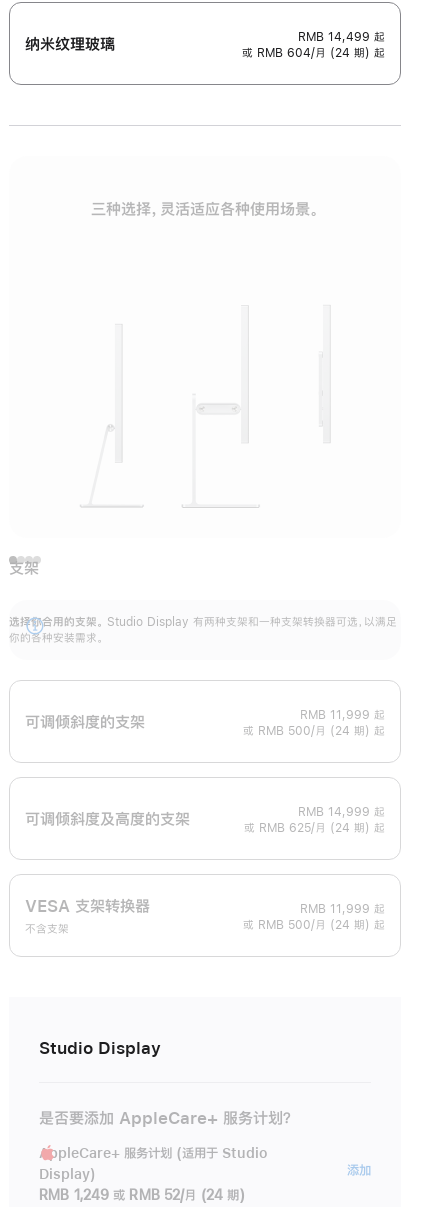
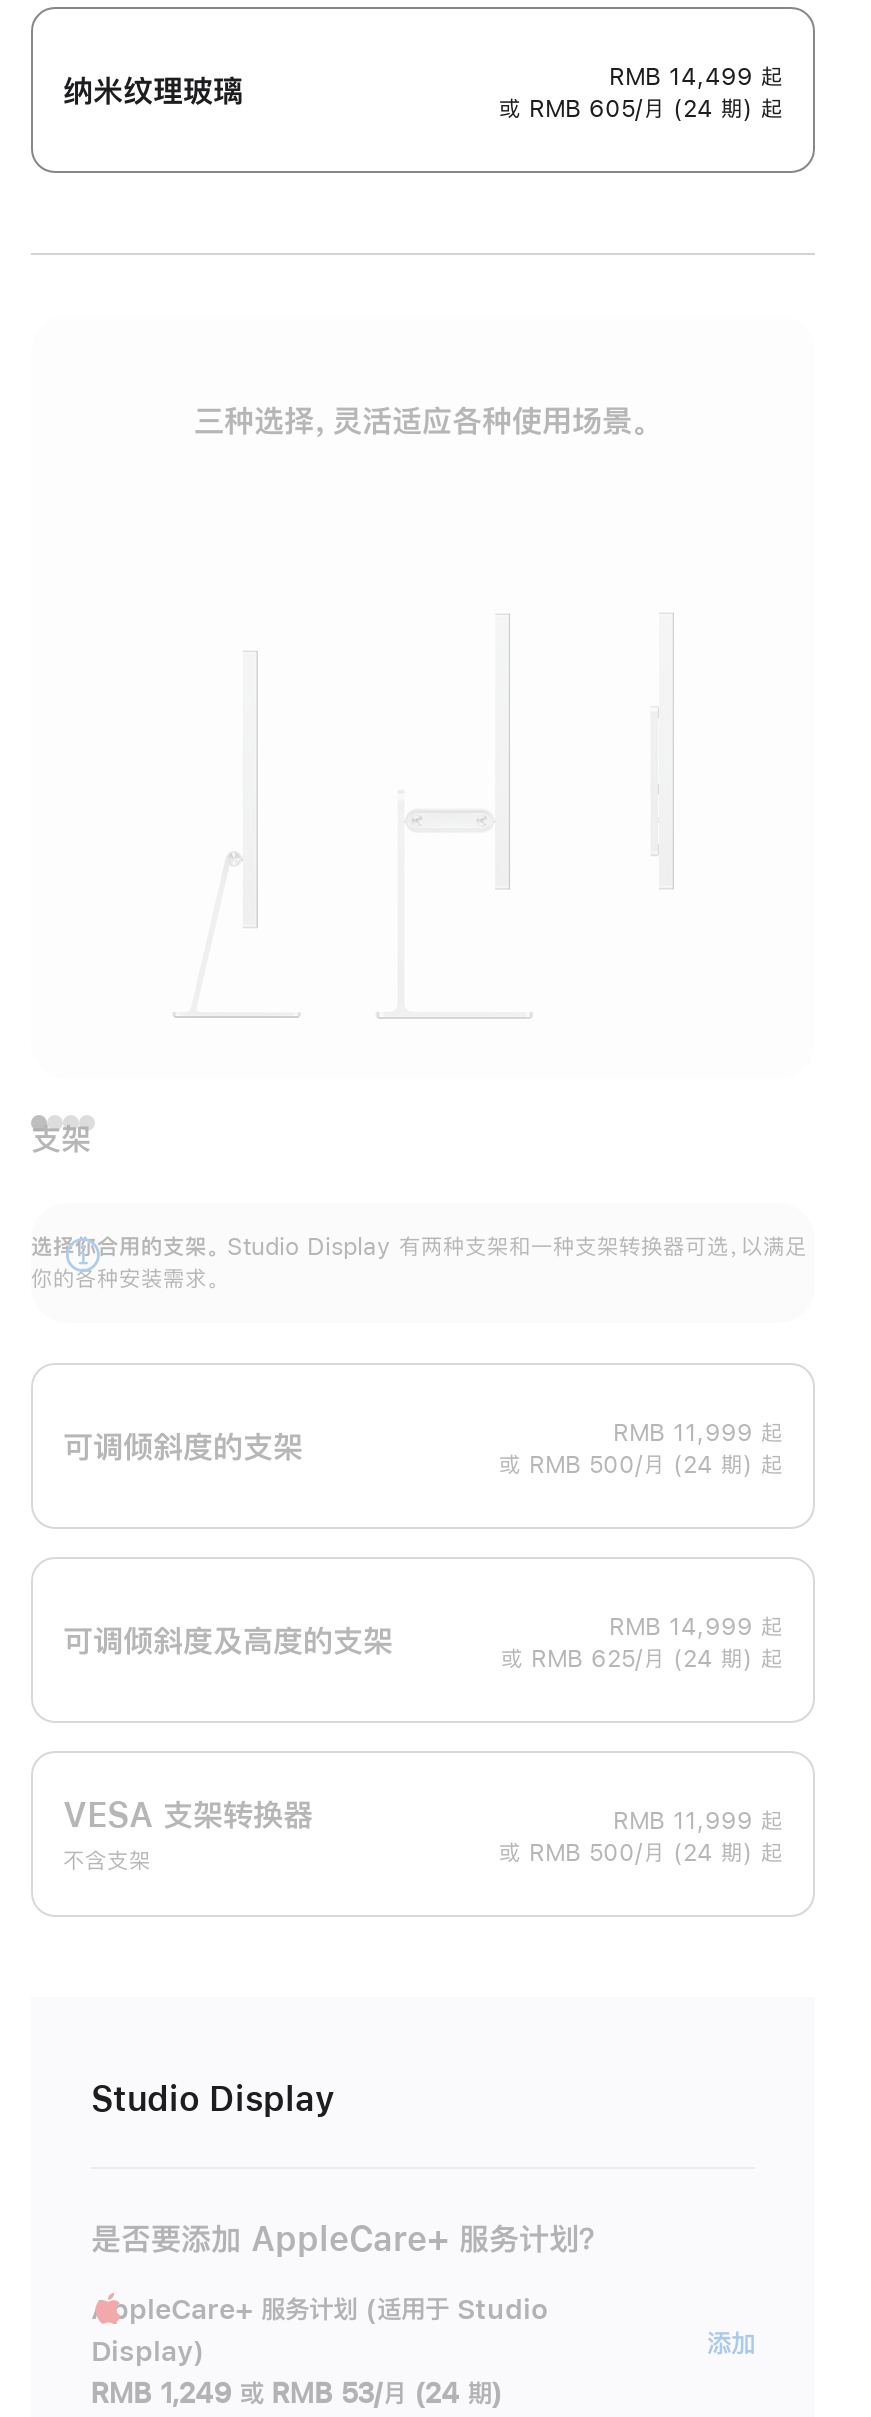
[242,47,385,59] 或 RMB 604/月 (24 期) 起 -> [499,97,783,121] 或 RMB 605/月 (24 期) 起
[39,1188,245,1202] RMB 1,249 或 RMB 52/月 (24 期) -> [91,2380,502,2408] RMB 1,249 或 RMB 53/月 (24 期)

